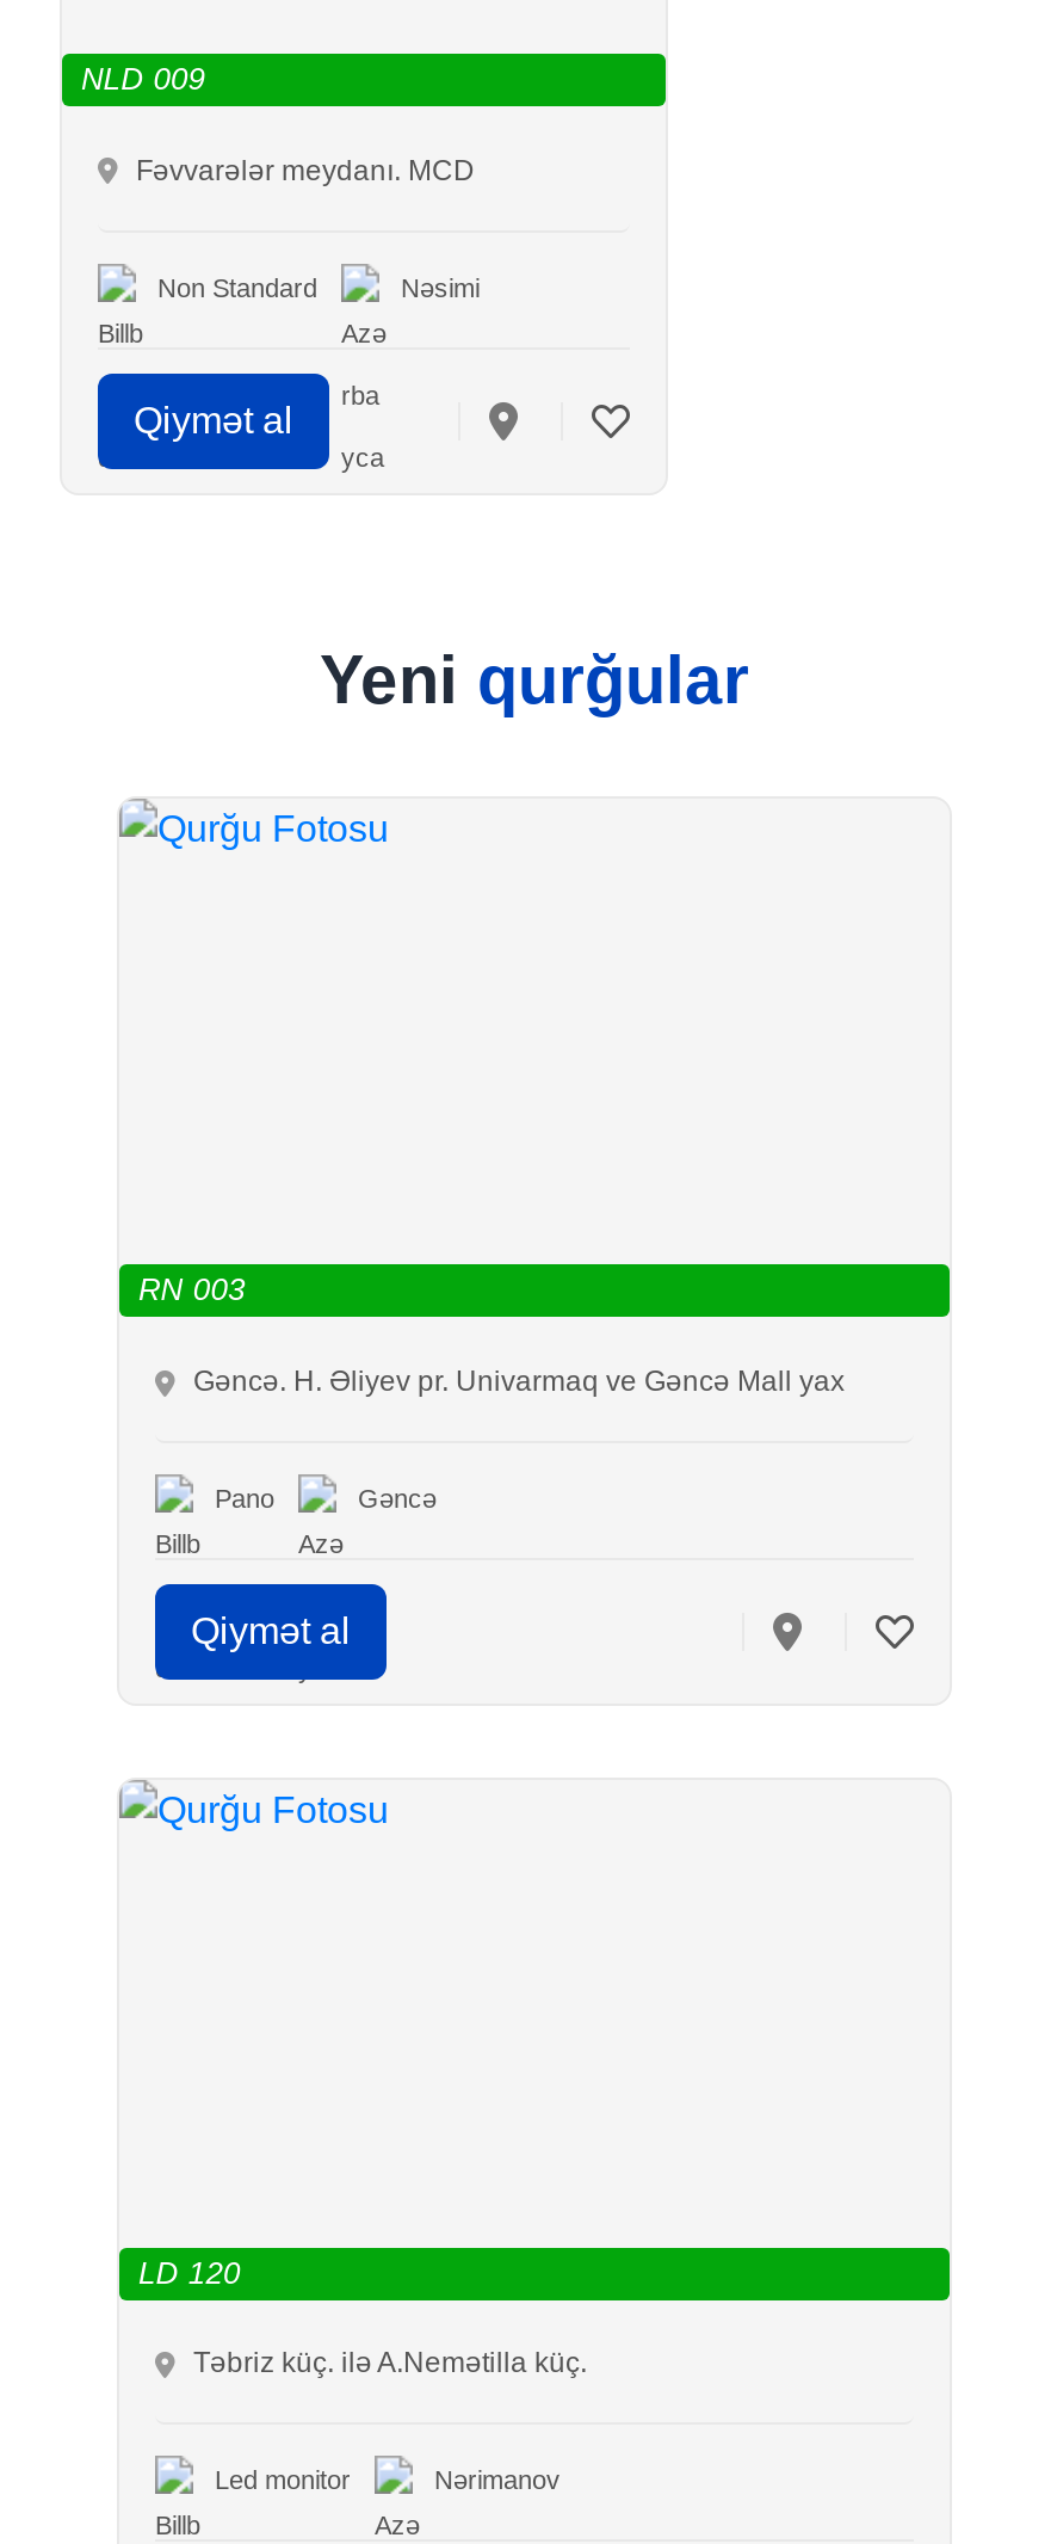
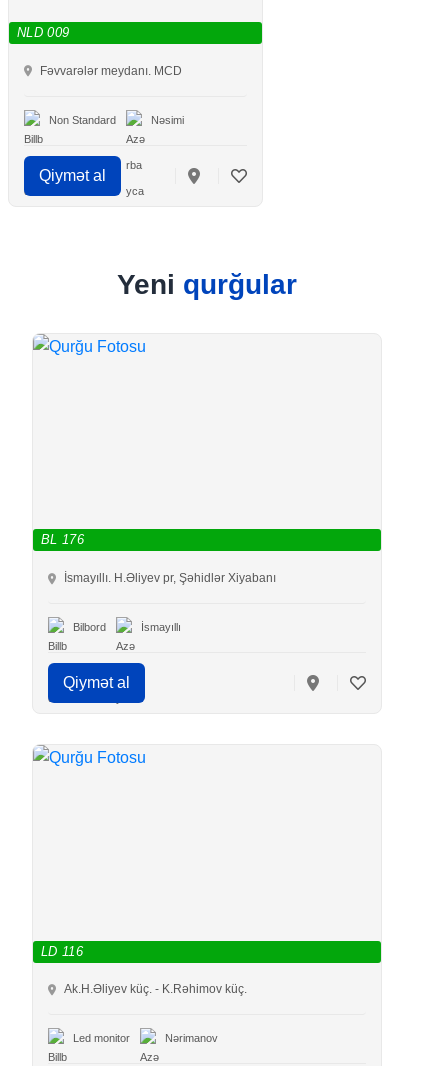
[138,1272,245,1308] RN 003 -> [41,532,84,547] BL 176
[193,1365,845,1398] Gəncə. H. Əliyev pr. Univarmaq ve Gəncə Mall yax -> [64,571,276,585] İsmayıllı. H.Əliyev pr, Şəhidlər Xiyabanı
[215,1484,437,1512] Pano | Gəncə -> [73,621,181,633] Bilbord | İsmayıllı
[138,2254,241,2290] LD 120 -> [41,944,83,959] LD 116
[193,2347,587,2380] Təbriz küç. ilə A.Nemətilla küç. -> [64,982,247,996] Ak.H.Əliyev küç. - K.Rəhimov küç.

